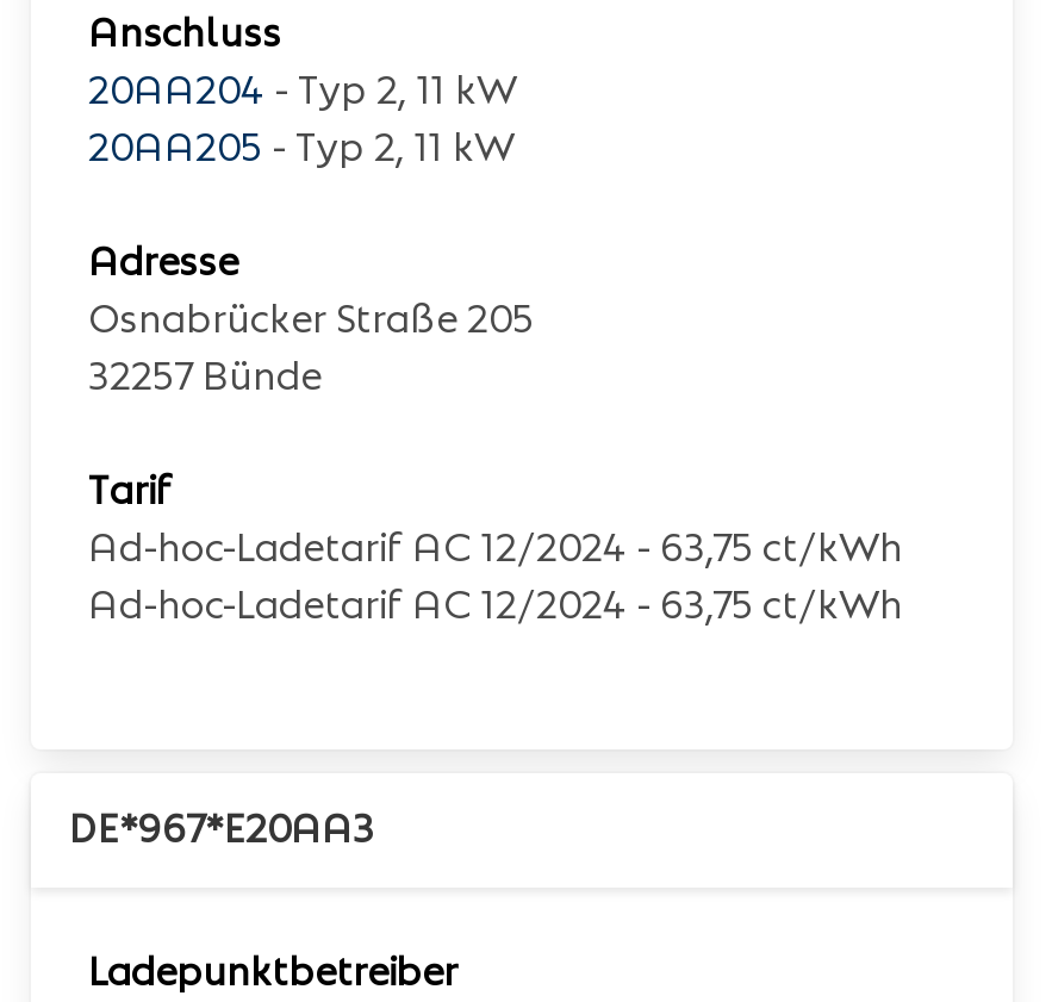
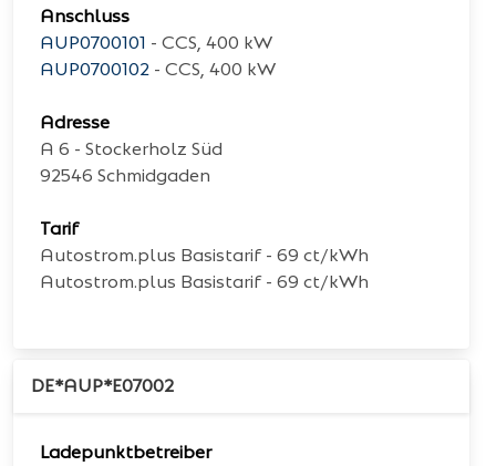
[88,69,517,167] 20AA204 - Typ 2, 11 kW | 20AA205 - Typ 2, 11 kW -> [40,33,276,78] AUP0700101 - CCS, 400 kW | AUP0700102 - CCS, 400 kW
[88,298,534,396] Osnabrücker Straße 205 | 32257 Bünde -> [40,139,223,184] A 6 - Stockerholz Süd | 92546 Schmidgaden
[88,527,903,625] Ad-hoc-Ladetarif AC 12/2024 - 63,75 ct/kWh | Ad-hoc-Ladetarif AC 12/2024 - 63,75 ct/kWh -> [40,245,369,291] Autostrom.plus Basistarif - 69 ct/kWh | Autostrom.plus Basistarif - 69 ct/kWh
[69,808,374,849] DE*967*E20AA3 -> [31,376,174,395] DE*AUP*E07002

